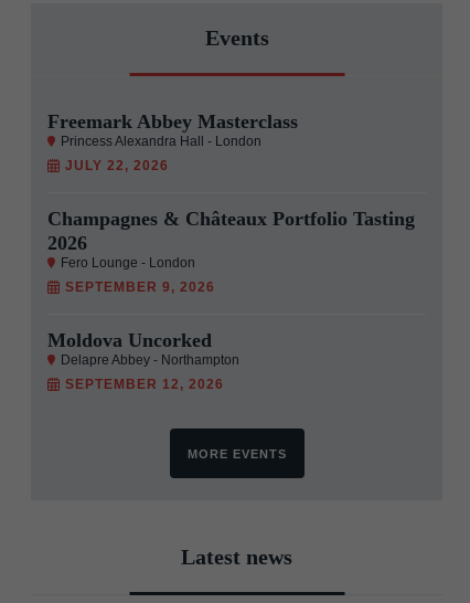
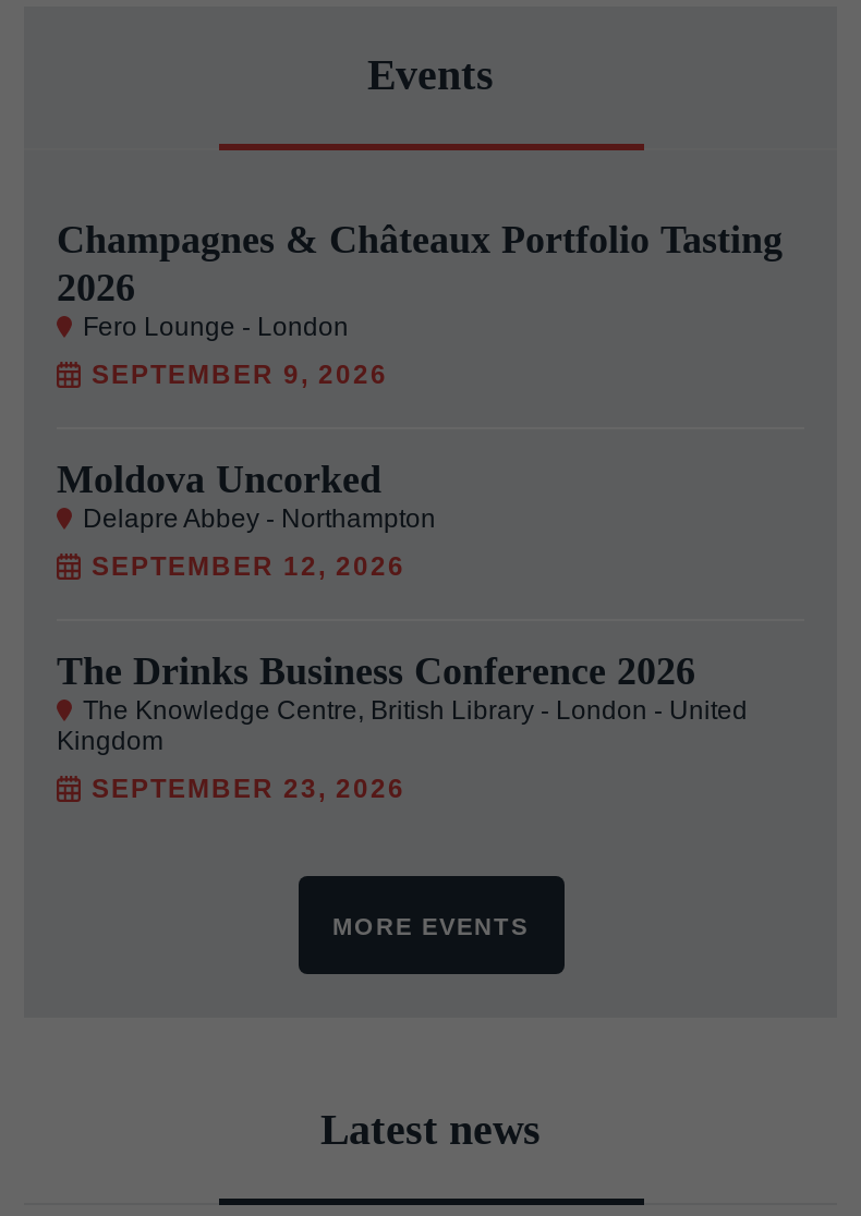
[47,111,298,174] Freemark Abbey Masterclass | Princess Alexandra Hall - London | JULY 22, 2026 -> none
moved [47,208,415,392] -> [57,219,783,583]: Champagnes & Châteaux Portfolio Tasting | 2026 | Fero Lounge - London | SEPTEMBER 9, 2026 | Moldova Uncorked | Delapre Abbey - Northampton | SEPTEMBER 12, 2026
none -> [57,650,748,805] The Drinks Business Conference 2026 | The Knowledge Centre, British Library - London - United | Kingdom | SEPTEMBER 23, 2026

